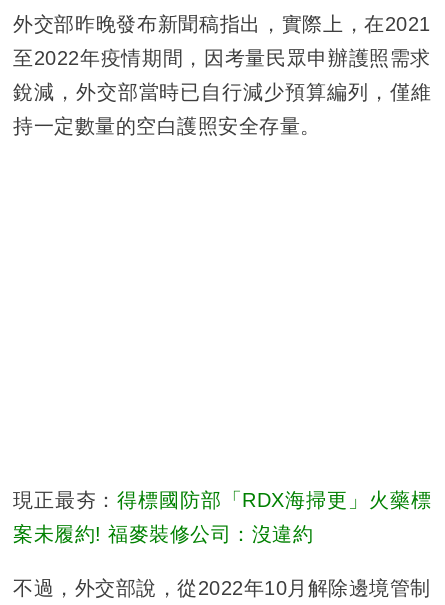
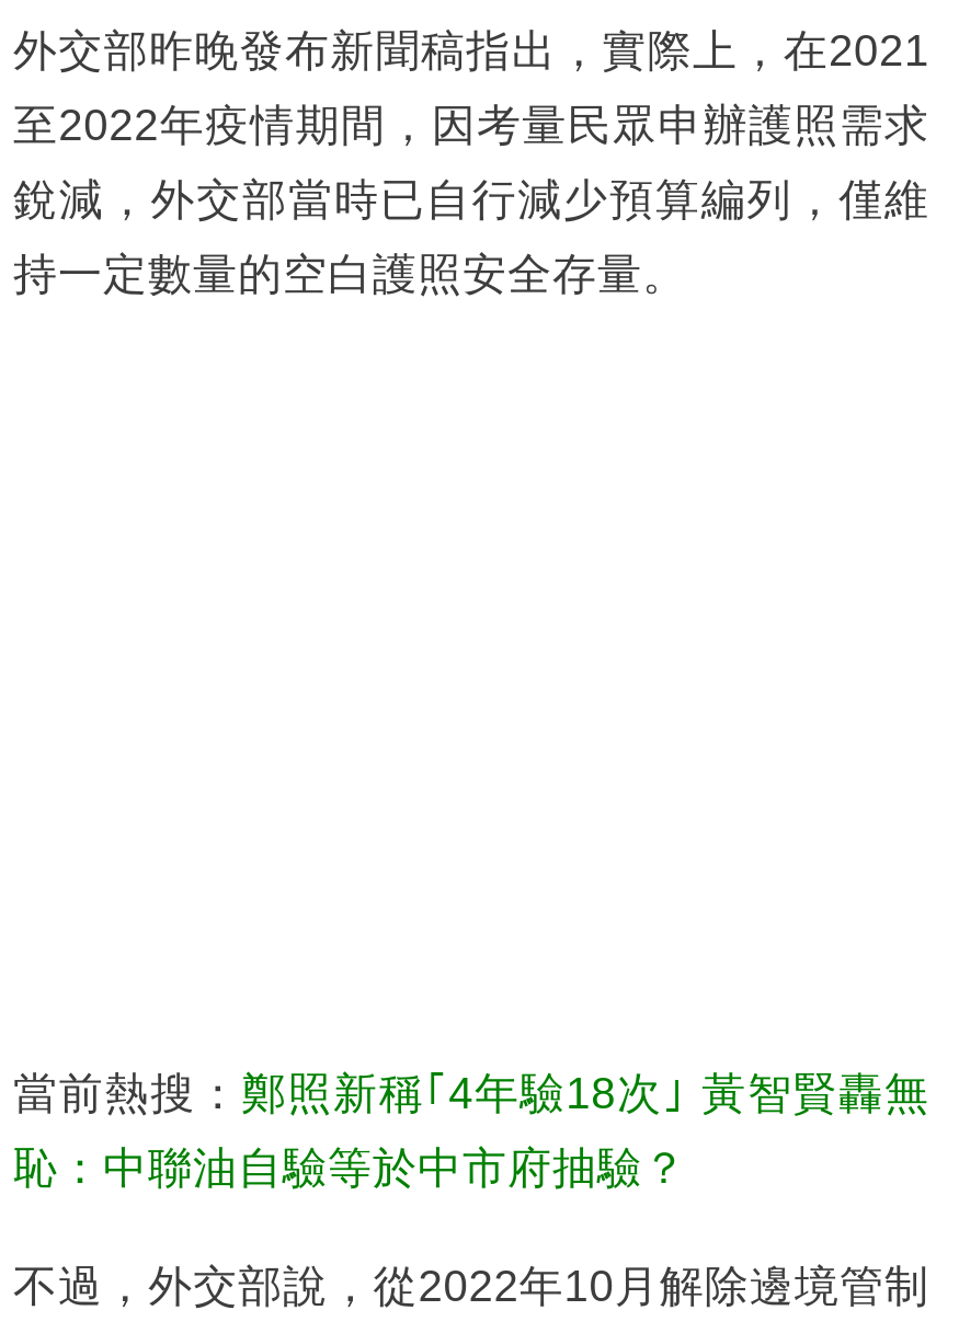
[13,489,431,511] 現正最夯：得標國防部「RDX海掃更」火藥標 -> [13,1068,929,1117] 當前熱搜：鄭照新稱｢4年驗18次｣ 黃智賢轟無
[13,523,313,545] 案未履約! 福麥裝修公司：沒違約 -> [13,1143,687,1191] 恥：中聯油自驗等於中市府抽驗？

